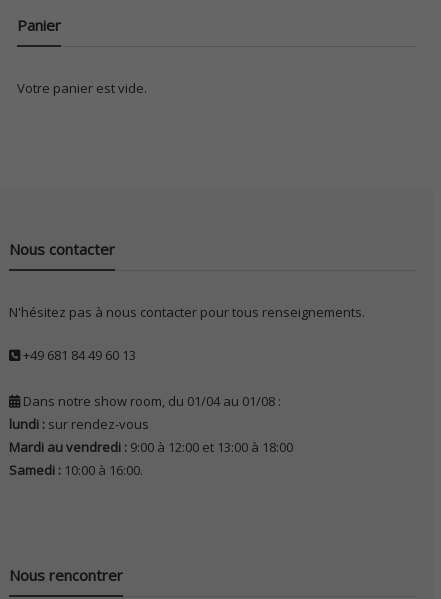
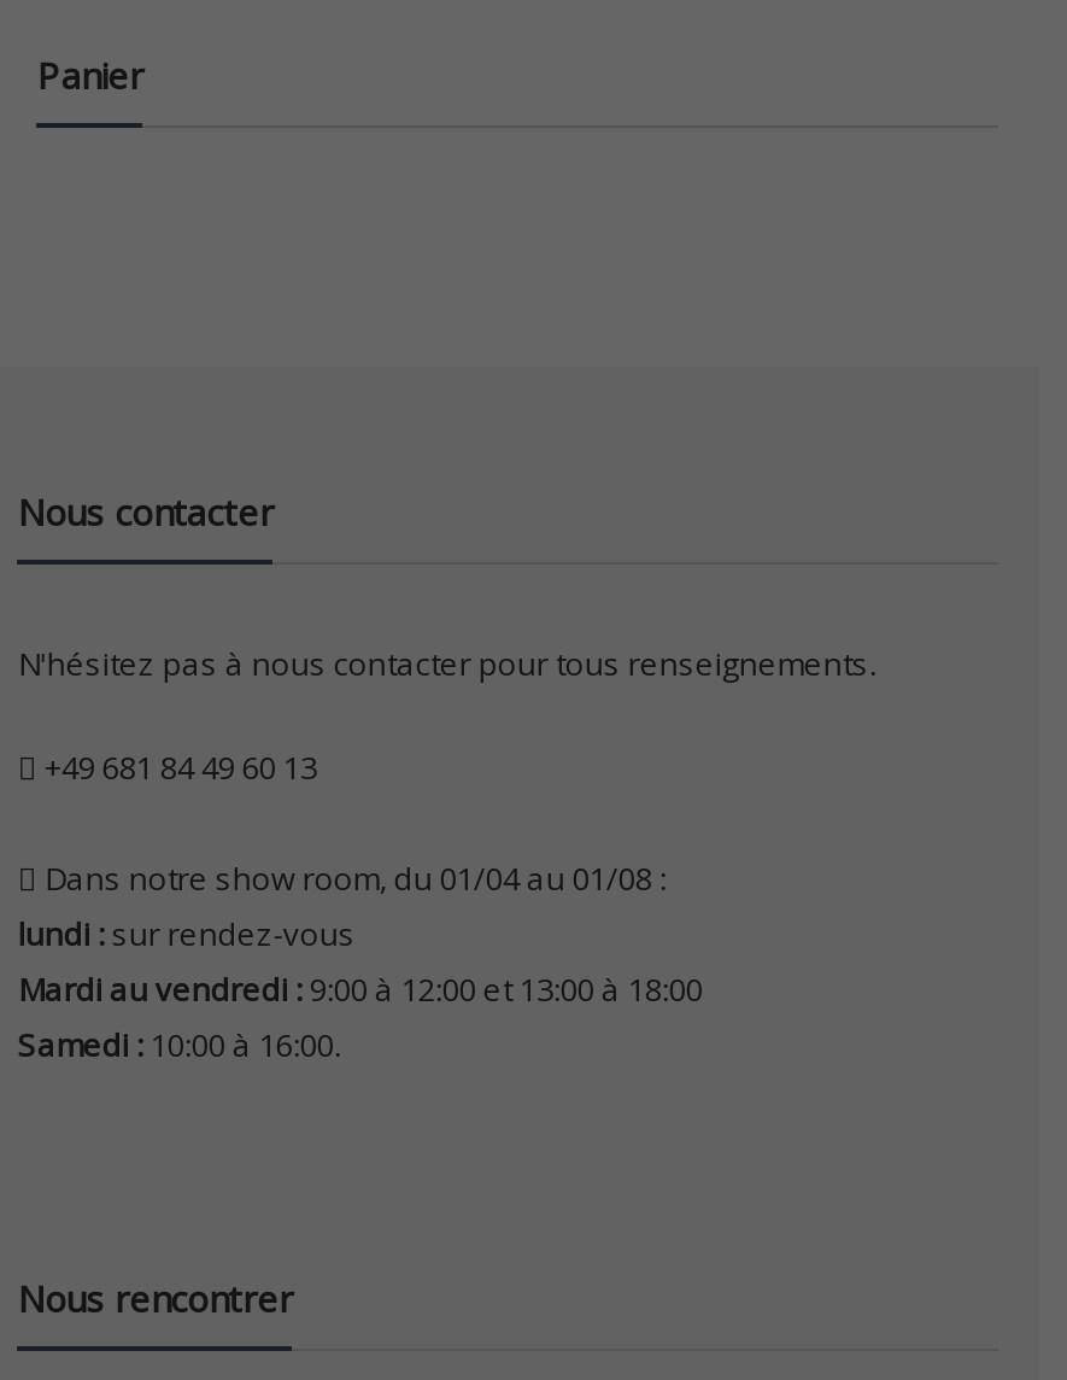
[17,79,147,97] Votre panier est vide. -> none

